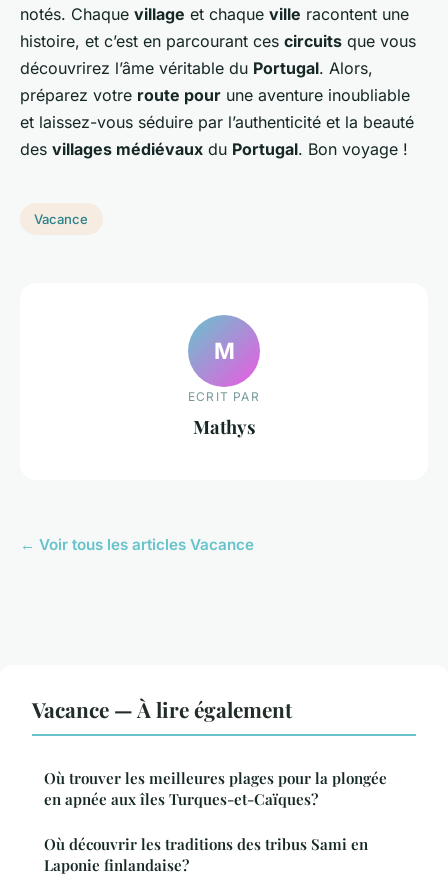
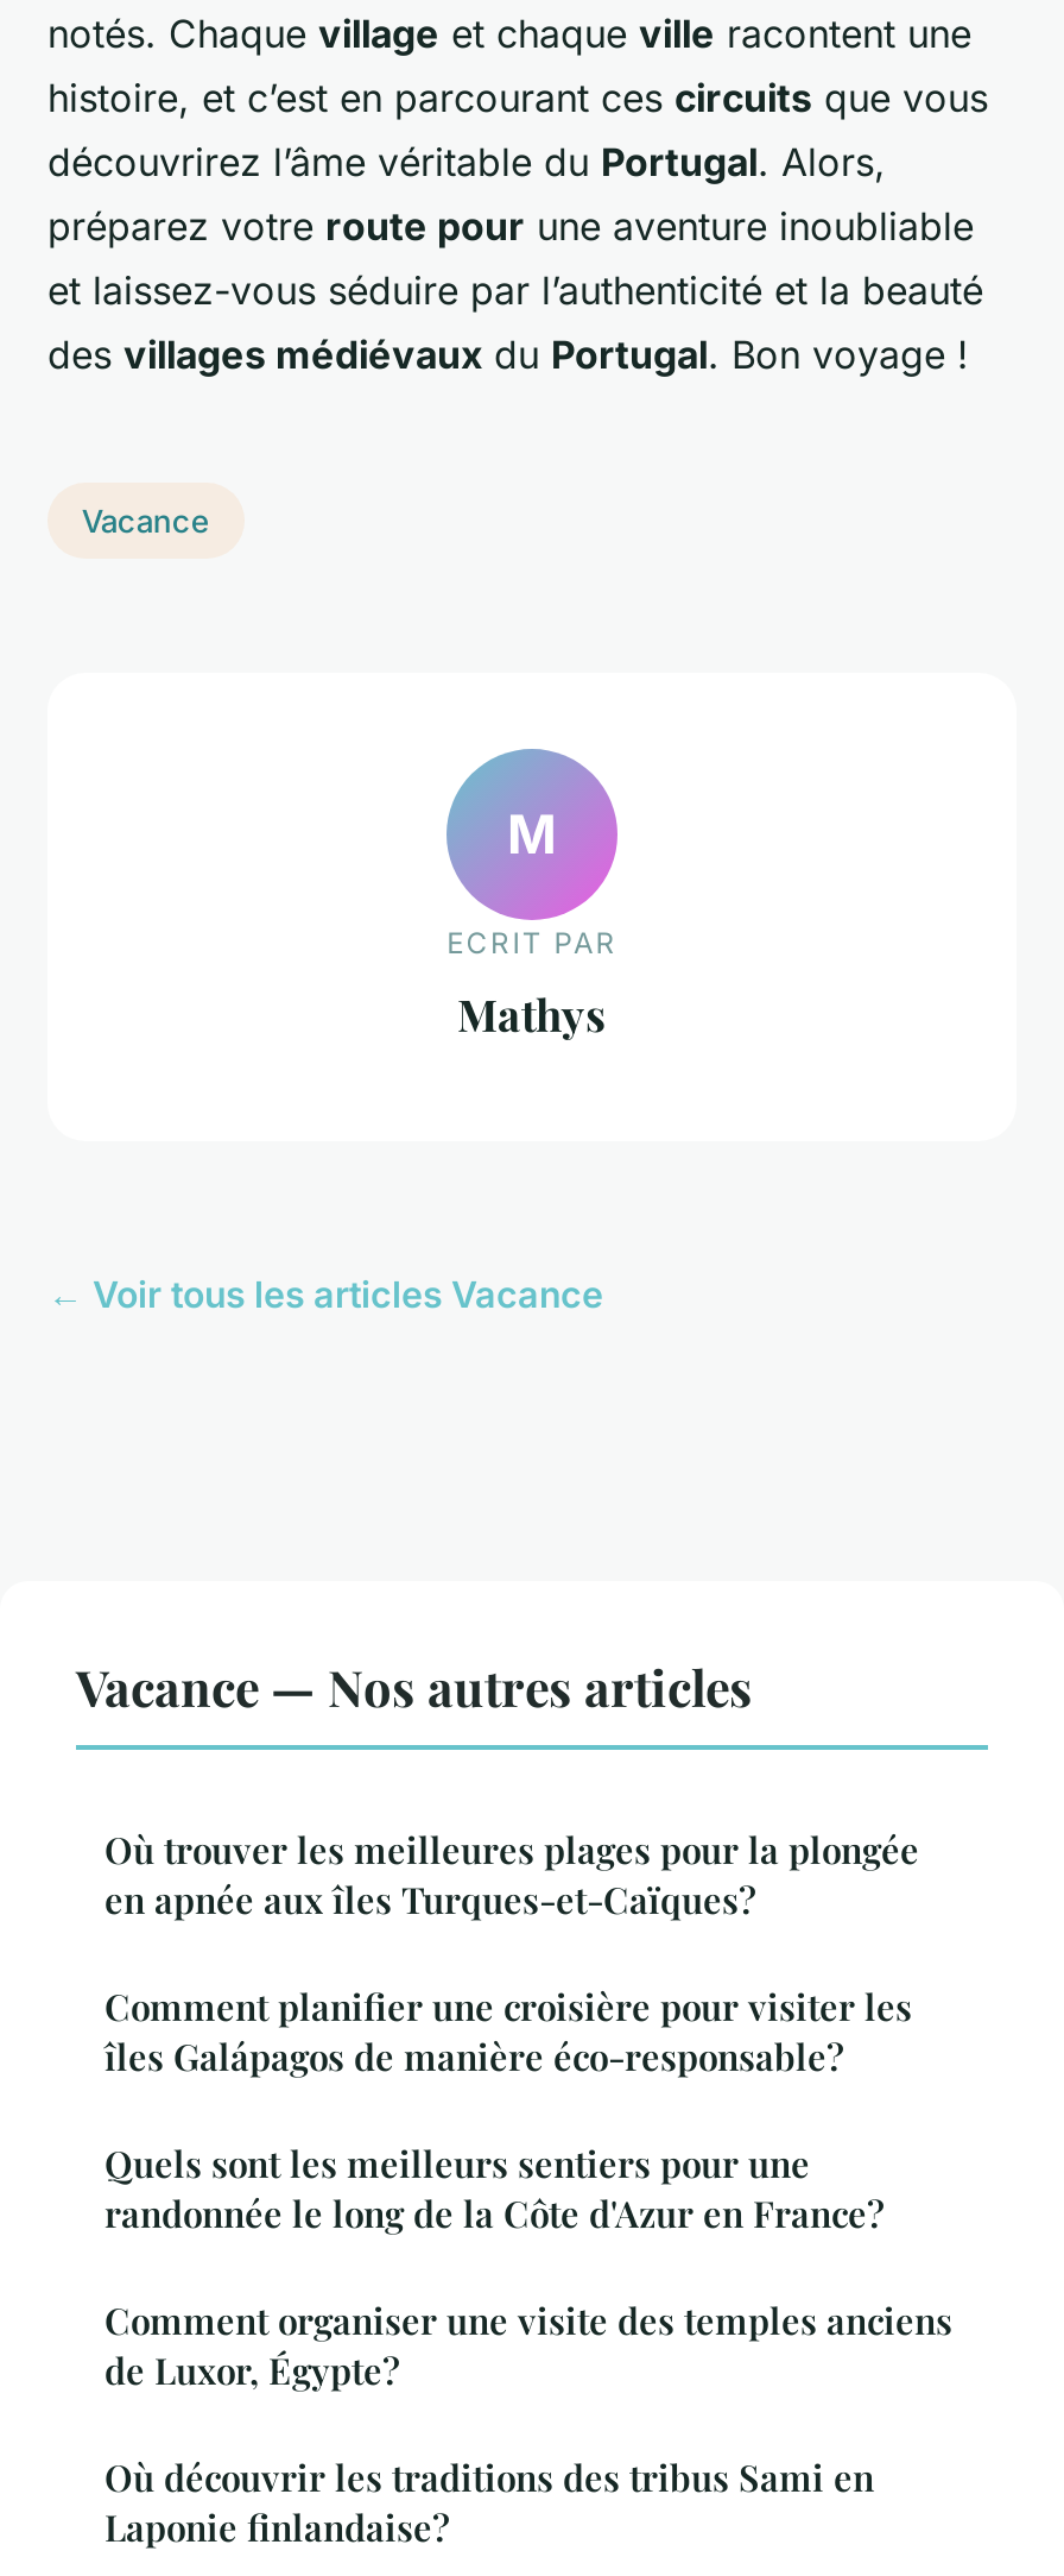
[32,695,292,723] Vacance — À lire également -> [76,1652,753,1719] Vacance — Nos autres articles
none -> [104,1983,952,2394] Comment planifier une croisière pour visiter les | îles Galápagos de manière éco-responsable? | Quels sont les meilleurs sentiers pour une | randonnée le long de la Côte d'Azur en France? | Comment organiser une visite des temples anciens | de Luxor, Égypte?

